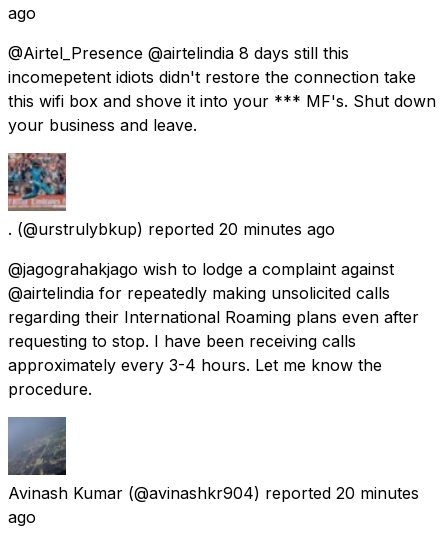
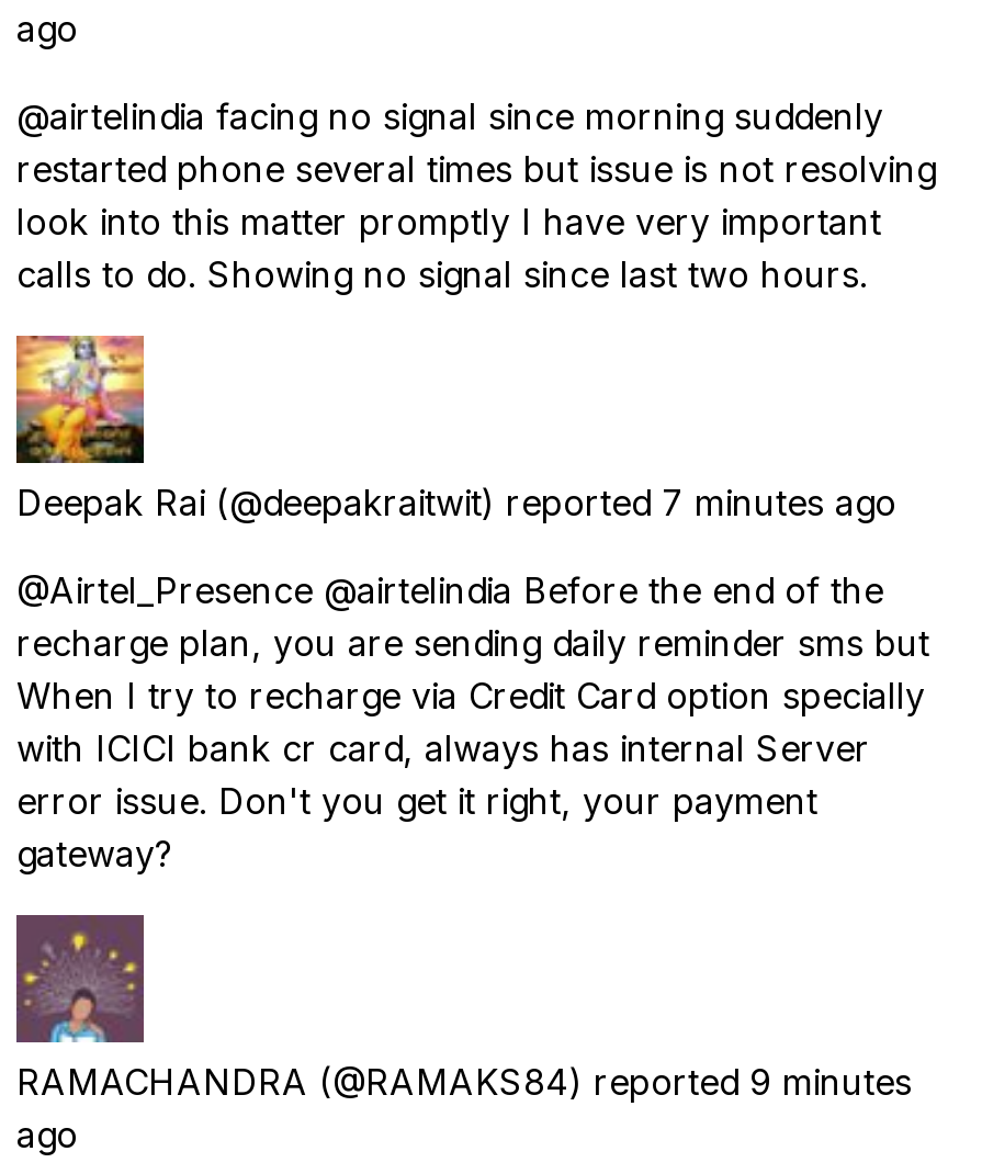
[8,43,436,135] @Airtel_Presence @airtelindia 8 days still this | incomepetent idiots didn't restore the connection take | this wifi box and shove it into your *** MF's. Shut down | your business and leave. -> [16,94,936,296] @airtelindia facing no signal since morning suddenly | restarted phone several times but issue is not resolving | look into this matter promptly I have very important | calls to do. Showing no signal since last two hours.
[7,152,335,239] [image] | . (@urstrulybkup) reported 20 minutes ago -> [14,334,896,524] [image] | Deepak Rai (@deepakraitwit) reported 7 minutes ago
[8,259,419,399] @jagograhakjago wish to lodge a complaint against | @airtelindia for repeatedly making unsolicited calls | regarding their International Roaming plans even after | requesting to stop. I have been receiving calls | approximately every 3-4 hours. Let me know the | procedure. -> [16,568,929,875] @Airtel_Presence @airtelindia Before the end of the | recharge plan, you are sending daily reminder sms but | When I try to recharge via Credit Card option specially | with ICICI bank cr card, always has internal Server | error issue. Don't you get it right, your payment | gateway?
[7,416,419,503] [image] | Avinash Kumar (@avinashkr904) reported 20 minutes -> [14,913,912,1104] [image] | RAMACHANDRA (@RAMAKS84) reported 9 minutes

